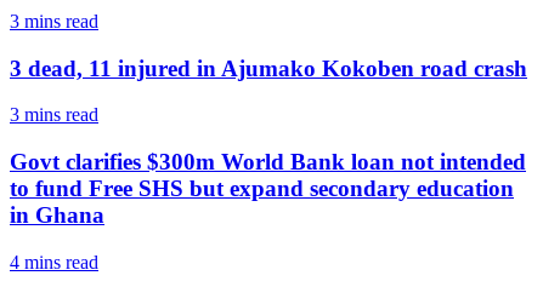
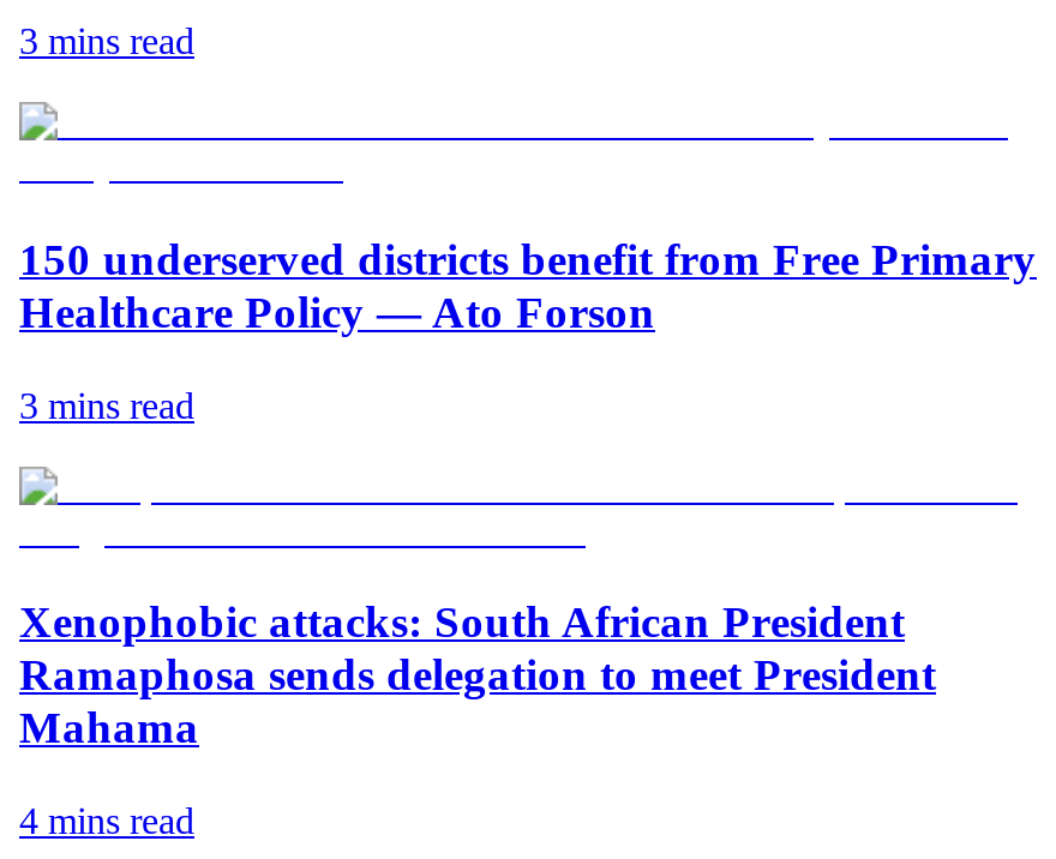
[10,55,527,81] 3 dead, 11 injured in Ajumako Kokoben road crash -> [19,234,1037,337] 150 underserved districts benefit from Free Primary | Healthcare Policy — Ato Forson
[10,149,526,228] Govt clarifies $300m World Bank loan not intended | to fund Free SHS but expand secondary education | in Ghana -> [19,597,936,753] Xenophobic attacks: South African President | Ramaphosa sends delegation to meet President | Mahama

